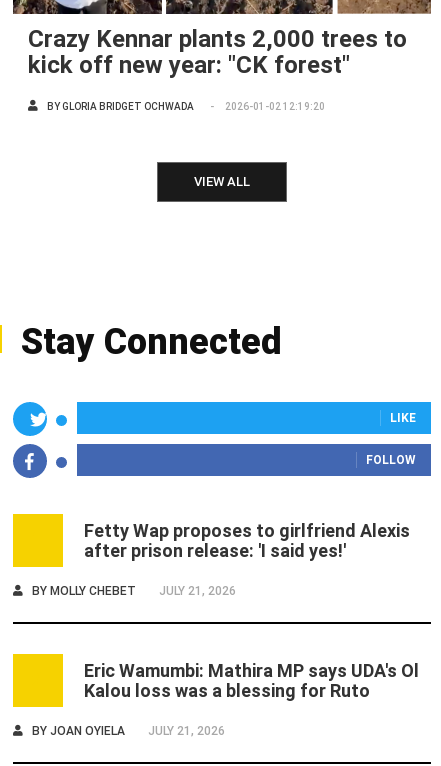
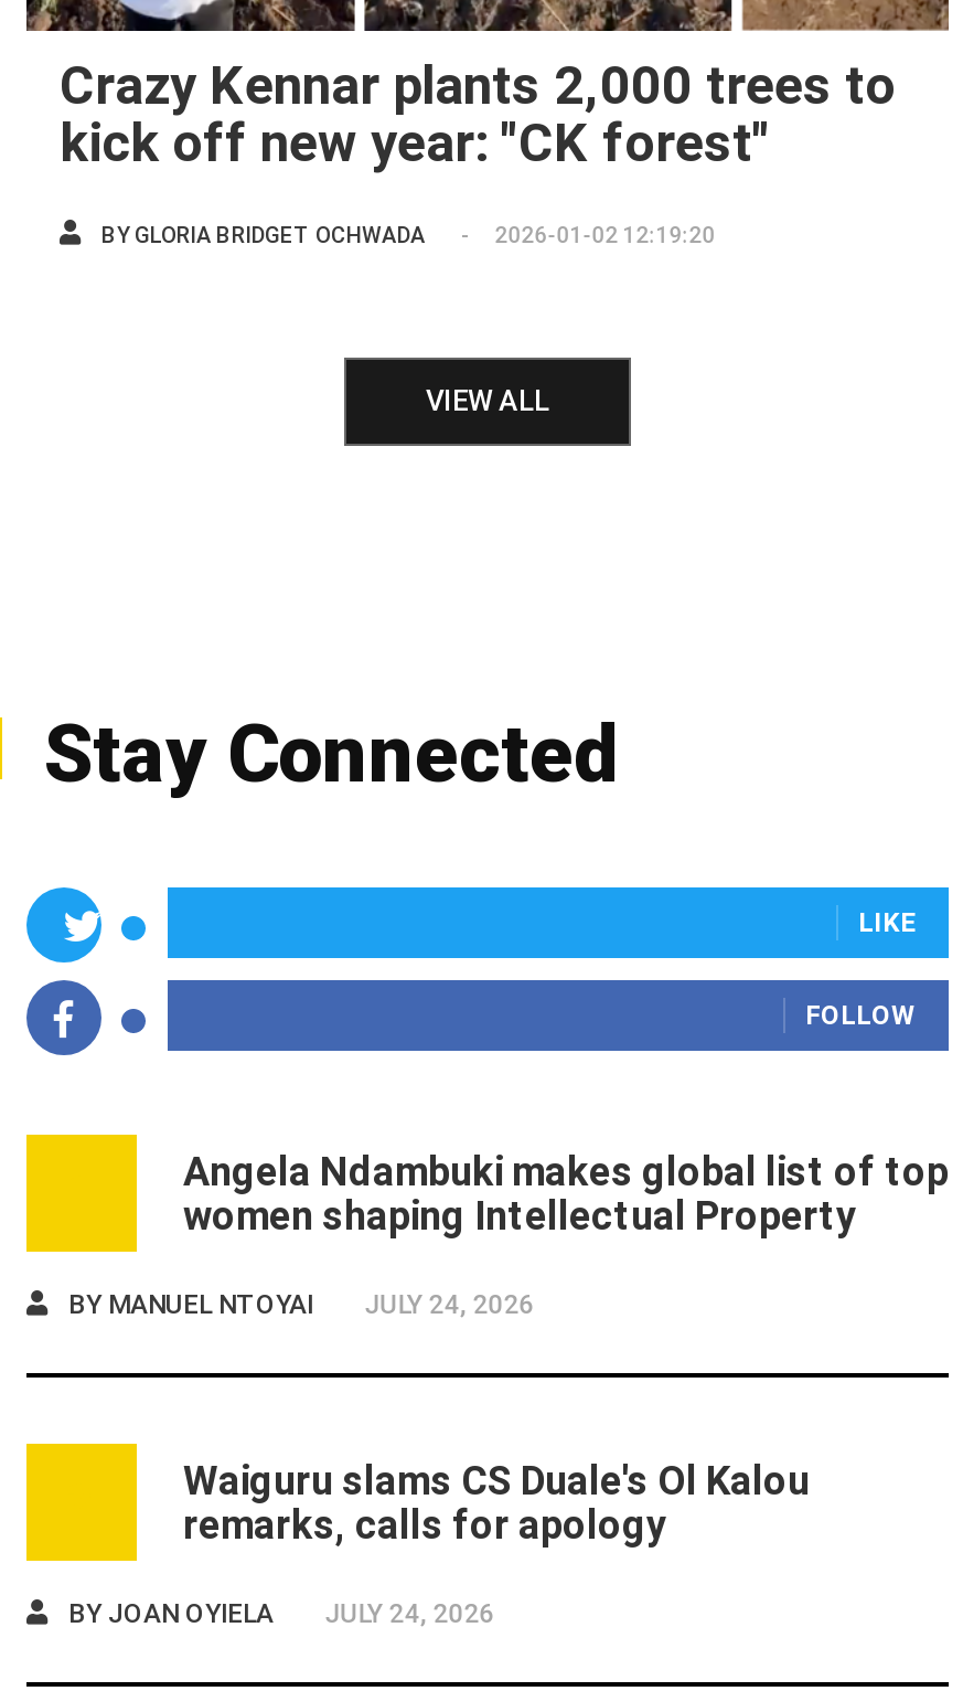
[84,519,410,560] Fetty Wap proposes to girlfriend Alexis | after prison release: 'I said yes!' -> [183,1147,949,1237] Angela Ndambuki makes global list of top | women shaping Intellectual Property
[32,583,236,597] BY MOLLY CHEBET | JULY 21, 2026 -> [68,1288,534,1319] BY MANUEL NTOYAI | JULY 24, 2026
[84,659,419,700] Eric Wamumbi: Mathira MP says UDA's Ol | Kalou loss was a blessing for Ruto -> [183,1456,810,1546] Waiguru slams CS Duale's Ol Kalou | remarks, calls for apology
[32,723,225,737] BY JOAN OYIELA JULY 21, 2026 -> [68,1597,495,1628] BY JOAN OYIELA JULY 24, 2026

